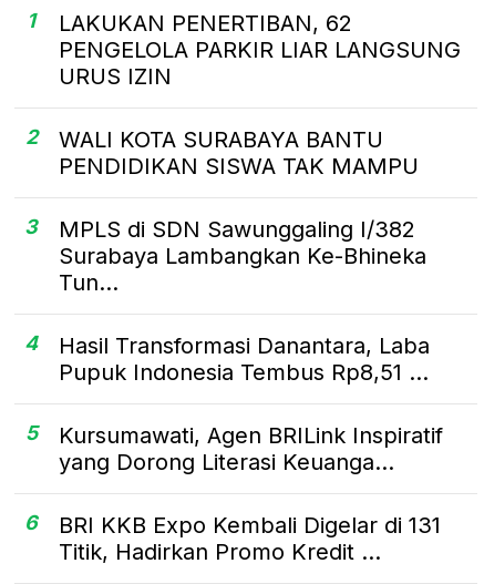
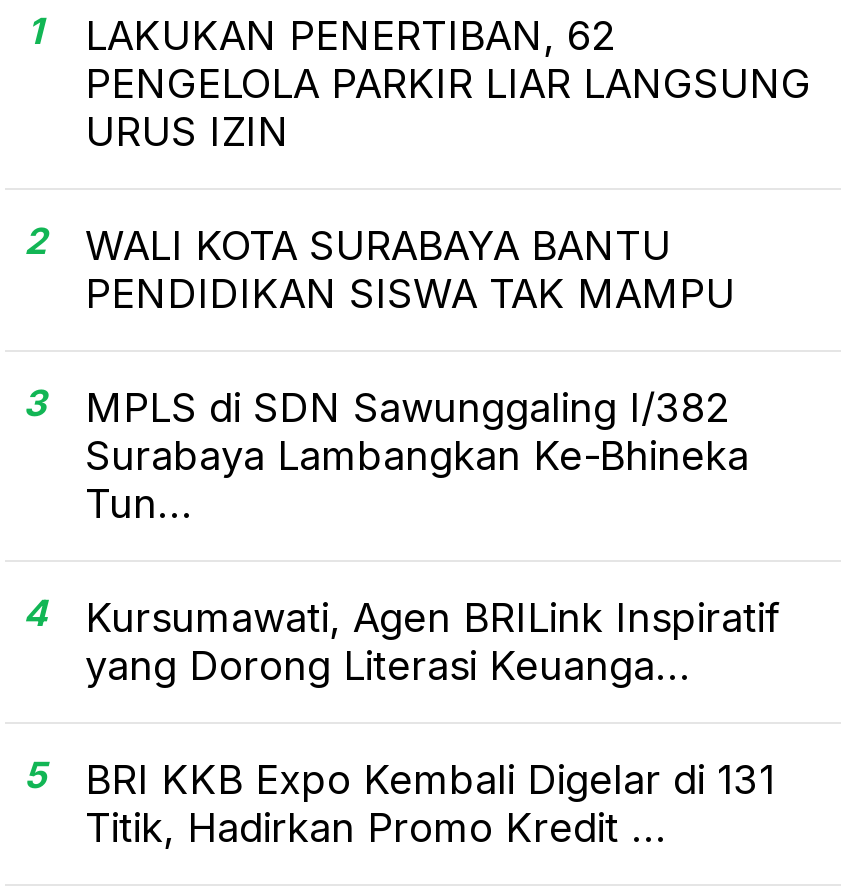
[25,333,430,445] Hasil Transformasi Danantara, Laba | Pupuk Indonesia Tembus Rp8,51 ... | 5 -> none
[24,511,441,539] 6 BRI KKB Expo Kembali Digelar di 131 -> [24,755,775,805] 5 BRI KKB Expo Kembali Digelar di 131

